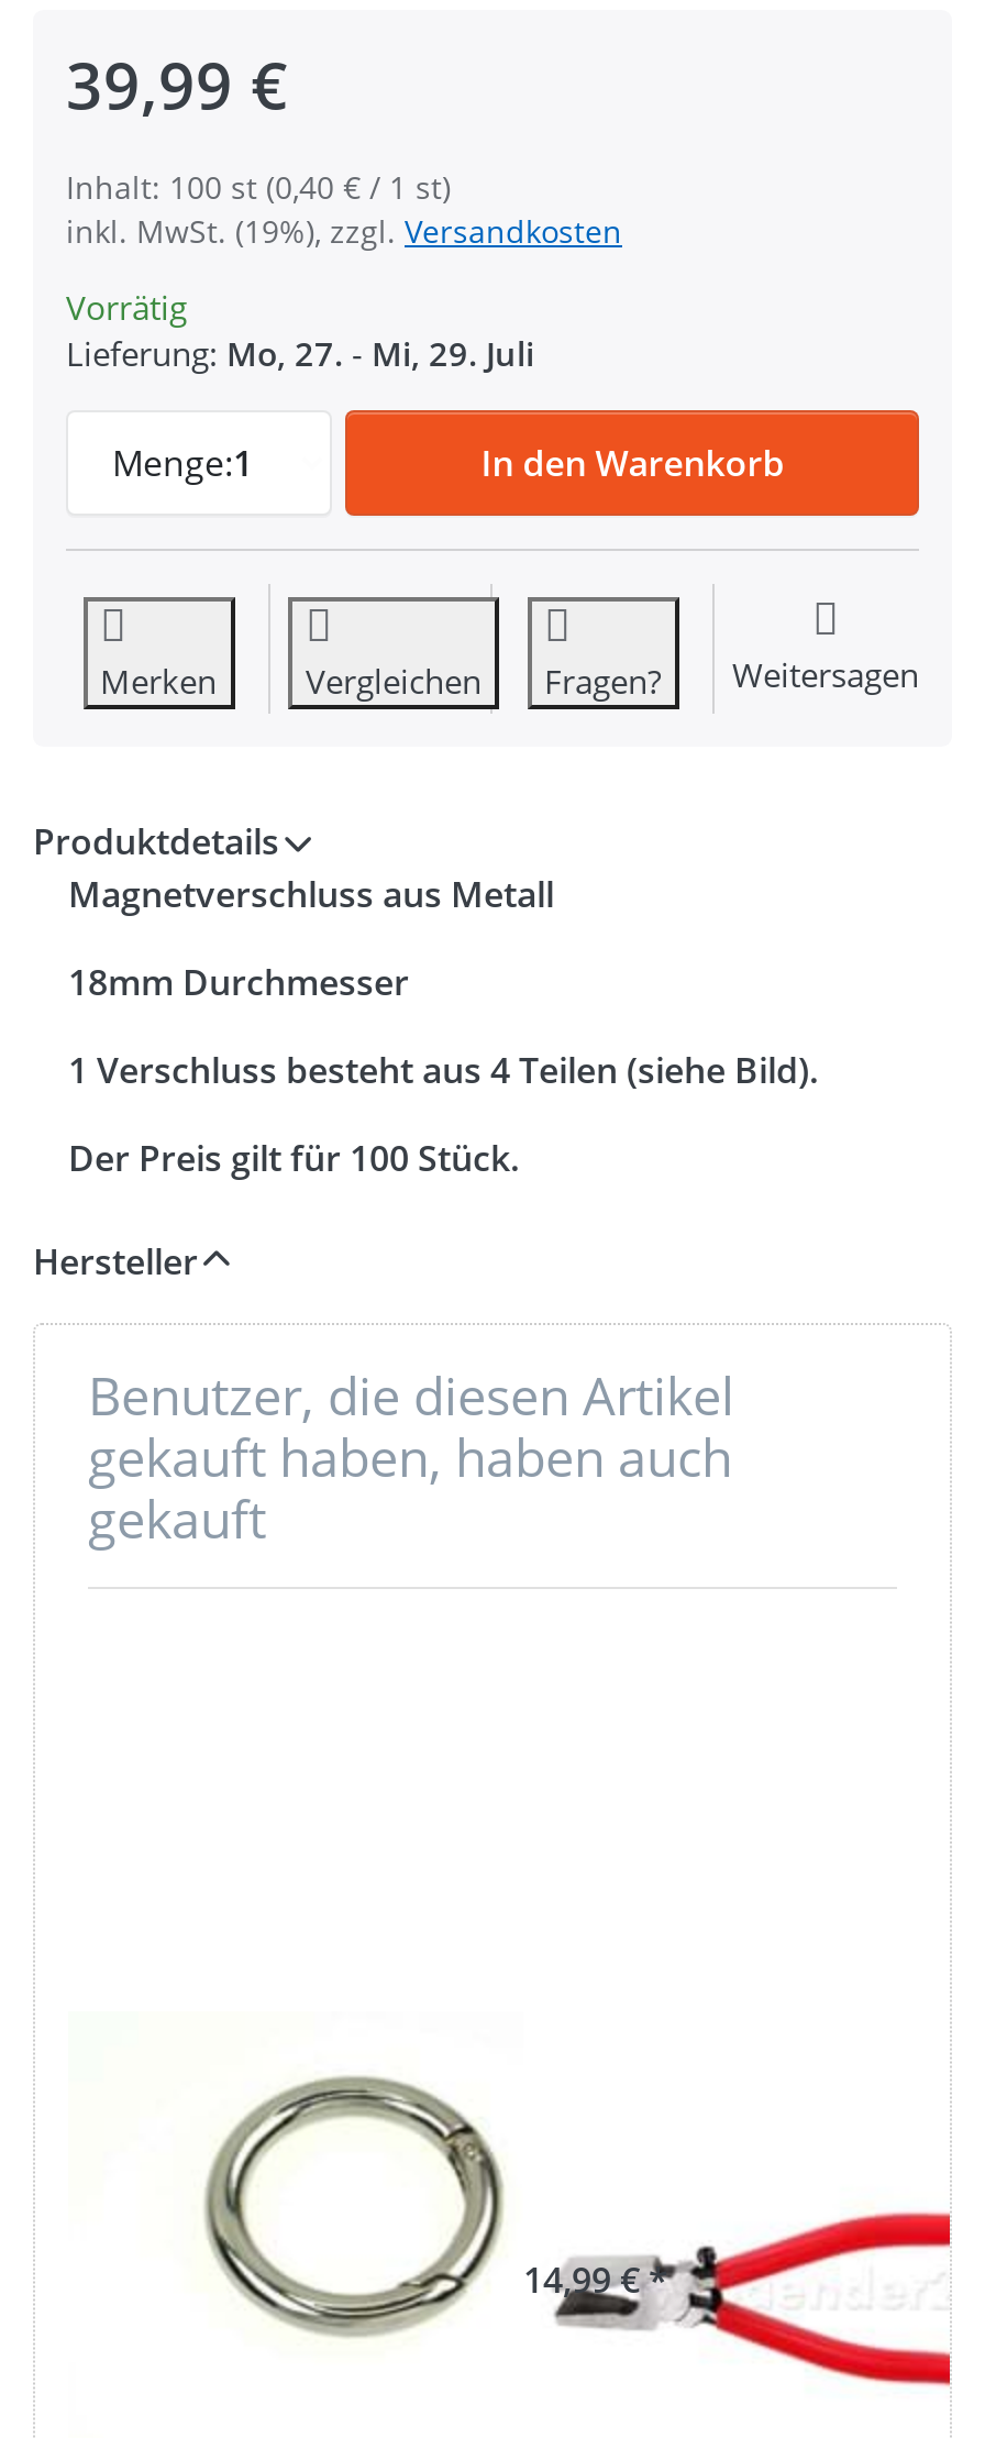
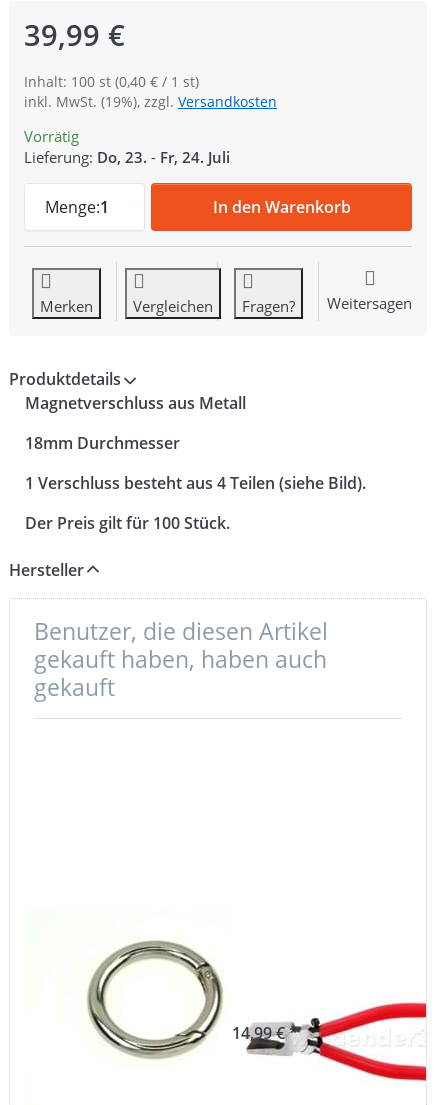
[66,331,534,375] Lieferung: Mo, 27. - Mi, 29. Juli -> [24,147,230,167] Lieferung: Do, 23. - Fr, 24. Juli

